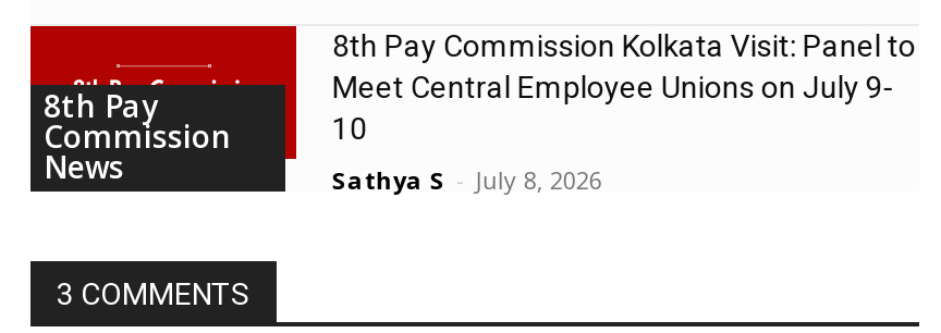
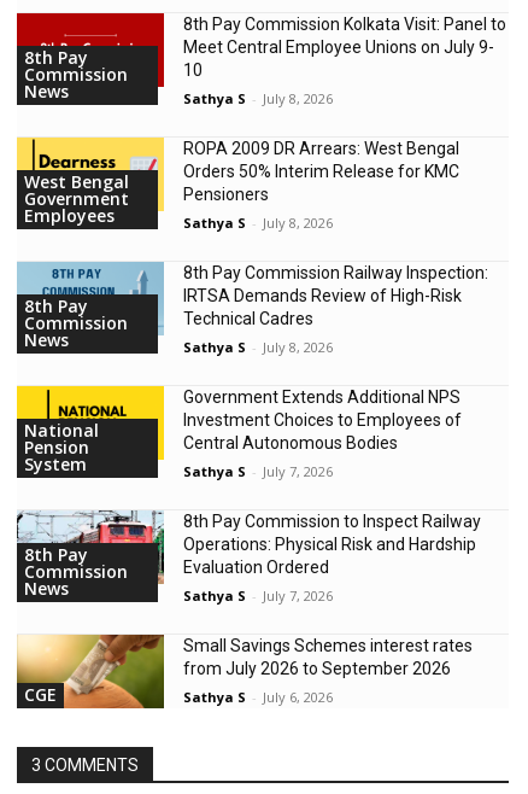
none -> [16,136,165,230] [image] | West Bengal | Government | Employees
none -> [16,385,165,479] [image] | National | Pension | System
none -> [16,509,165,603] [image] | 8th Pay | Commission | News
none -> [17,261,165,355] [image] | 8th Pay | Commission | News
none -> [24,683,57,706] CGE
none -> [184,139,460,232] ROPA 2009 DR Arrears: West Bengal | Orders 50% Interim Release for KMC | Pensioners | Sathya S - July 8, 2026
none -> [184,263,489,356] 8th Pay Commission Railway Inspection: | IRTSA Demands Review of High-Risk | Technical Cadres | Sathya S - July 8, 2026
none -> [184,387,462,480] Government Extends Additional NPS | Investment Choices to Employees of | Central Autonomous Bodies | Sathya S - July 7, 2026
none -> [184,512,481,605] 8th Pay Commission to Inspect Railway | Operations: Physical Risk and Hardship | Evaluation Ordered | Sathya S - July 7, 2026
none -> [184,636,473,706] Small Savings Schemes interest rates | from July 2026 to September 2026 | Sathya S - July 6, 2026

